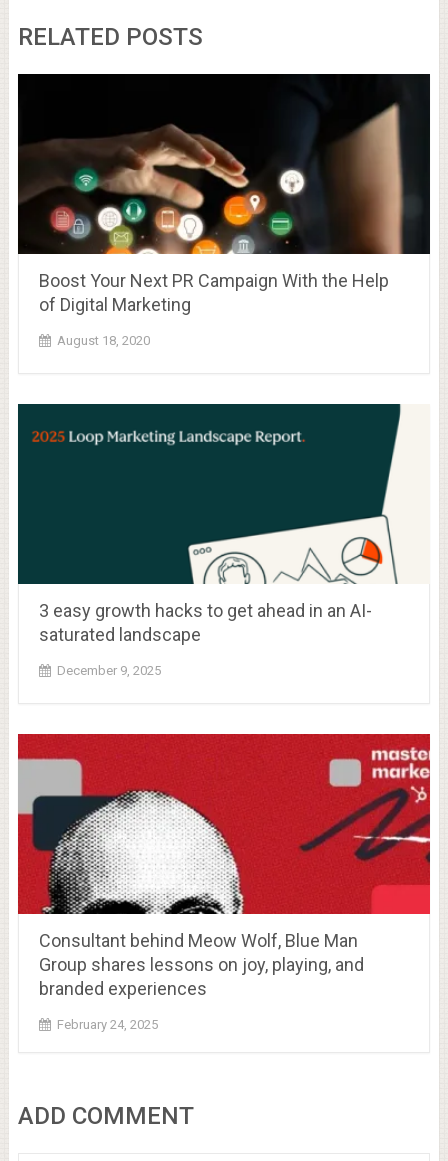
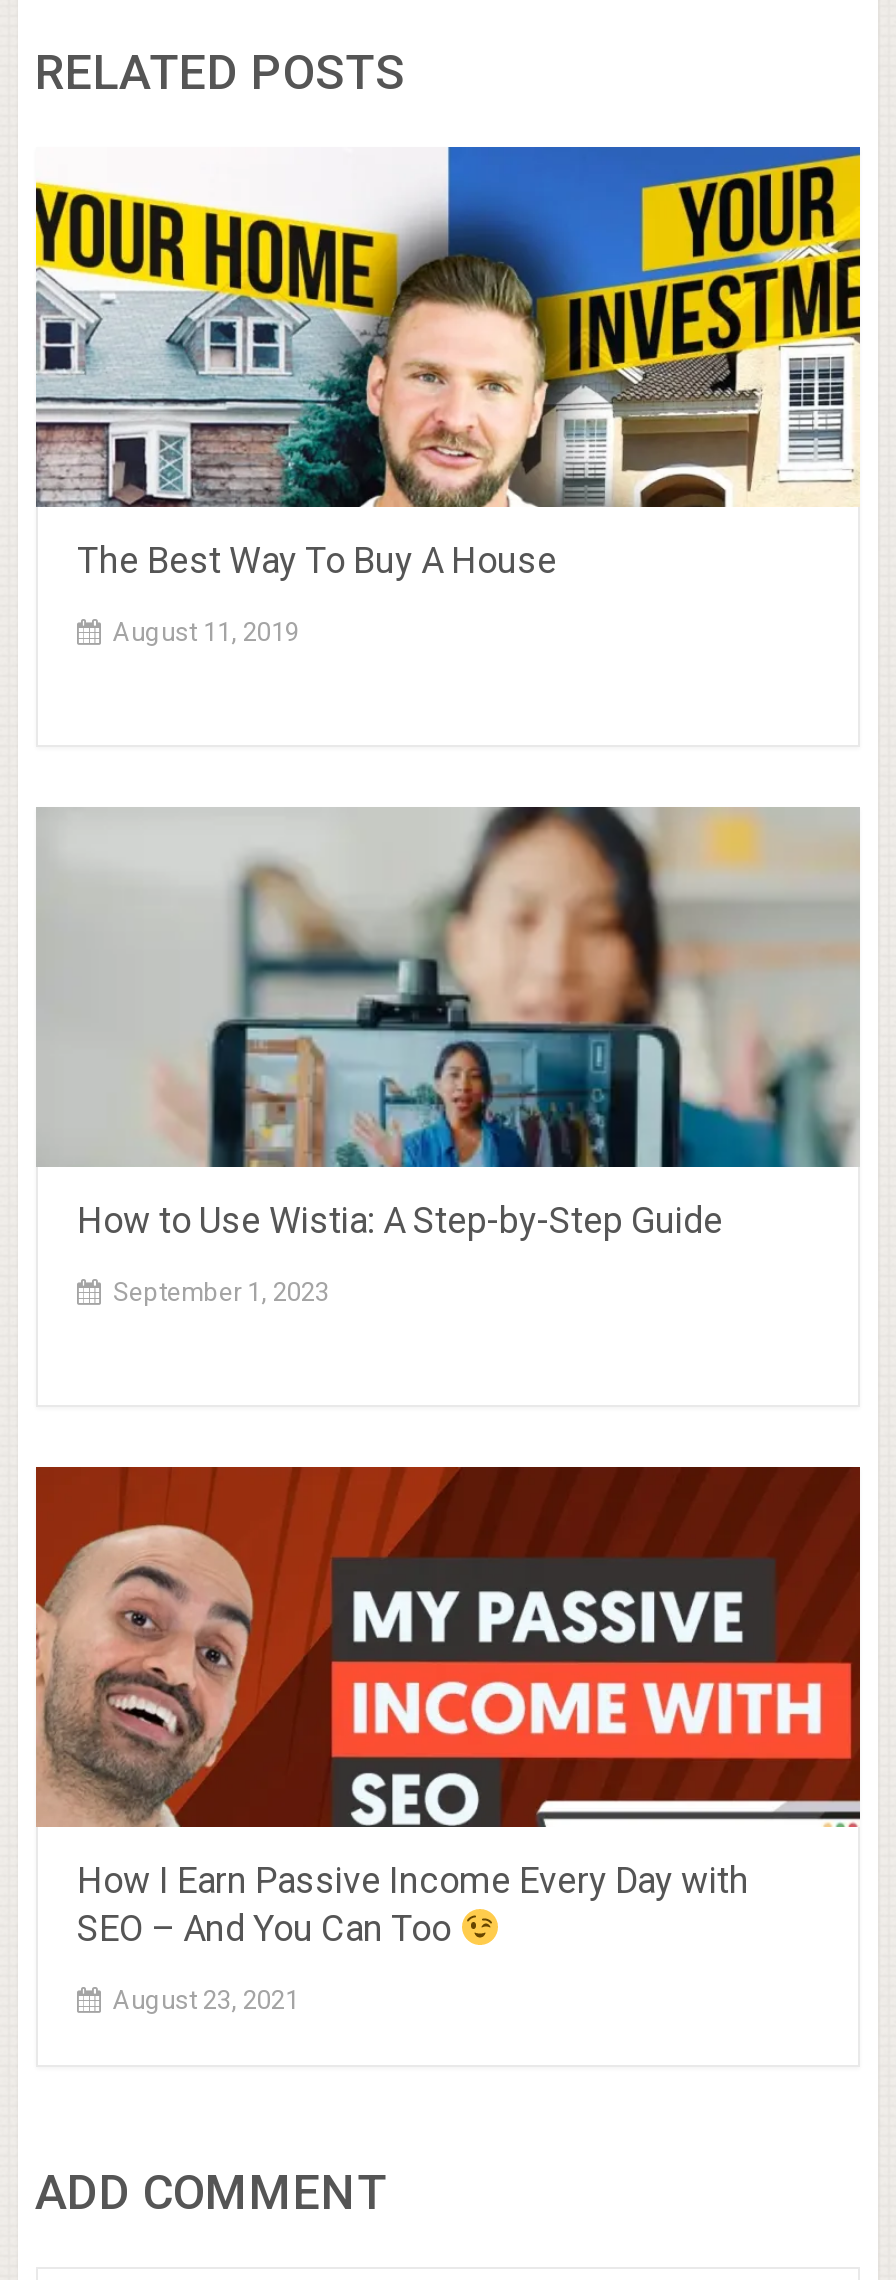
[17,73,431,315] [image] | Boost Your Next PR Campaign With the Help | of Digital Marketing -> [34,145,862,581] [image] | The Best Way To Buy A House
[56,333,149,348] August 18, 2020 -> [113,617,299,647] August 11, 2019
[17,403,429,645] [image] | 3 easy growth hacks to get ahead in an AI- | saturated landscape -> [36,807,860,1241] [image] | How to Use Wistia: A Step-by-Step Guide
[56,663,160,678] December 9, 2025 -> [113,1277,329,1307] September 1, 2023
[18,733,431,999] [image] | Consultant behind Meow Wolf, Blue Man | Group shares lessons on joy, playing, and | branded experiences -> [34,1465,862,1949] [image] | How I Earn Passive Income Every Day with | SEO – And You Can Too
[56,1017,157,1032] February 24, 2025 -> [113,1985,299,2015] August 23, 2021

